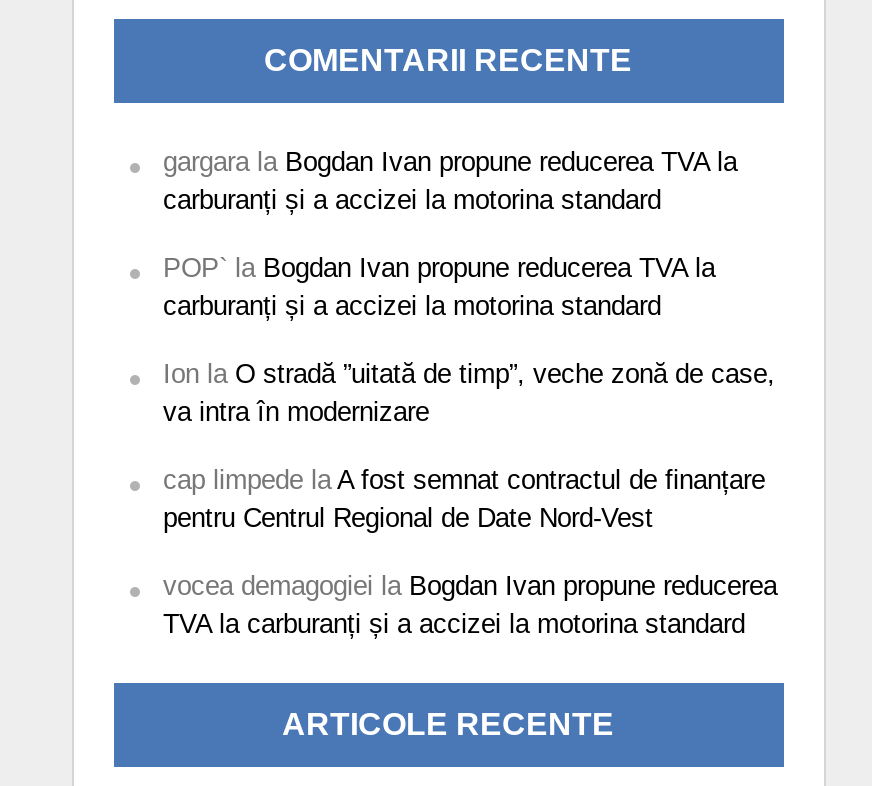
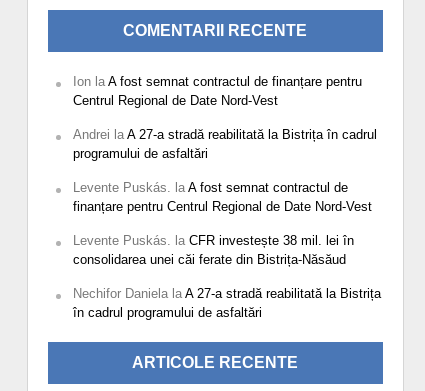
[163,147,737,215] gargara la Bogdan Ivan propune reducerea TVA la | carburanți și a accizei la motorina standard -> [72,74,361,108] Ion la A fost semnat contractul de finanțare pentru | Centrul Regional de Date Nord-Vest
[163,253,715,321] POP` la Bogdan Ivan propune reducerea TVA la | carburanți și a accizei la motorina standard -> [72,127,376,161] Andrei la A 27-a stradă reabilitată la Bistrița în cadrul | programului de asfaltări
[163,359,775,427] Ion la O stradă ”uitată de timp”, veche zonă de case, | va intra în modernizare -> [72,180,371,214] Levente Puskás. la A fost semnat contractul de | finanțare pentru Centrul Regional de Date Nord-Vest
[163,465,765,533] cap limpede la A fost semnat contractul de finanțare | pentru Centrul Regional de Date Nord-Vest -> [72,233,353,267] Levente Puskás. la CFR investește 38 mil. lei în | consolidarea unei căi ferate din Bistrița-Năsăud
[163,571,777,639] vocea demagogiei la Bogdan Ivan propune reducerea | TVA la carburanți și a accizei la motorina standard -> [72,286,380,320] Nechifor Daniela la A 27-a stradă reabilitată la Bistrița | în cadrul programului de asfaltări

